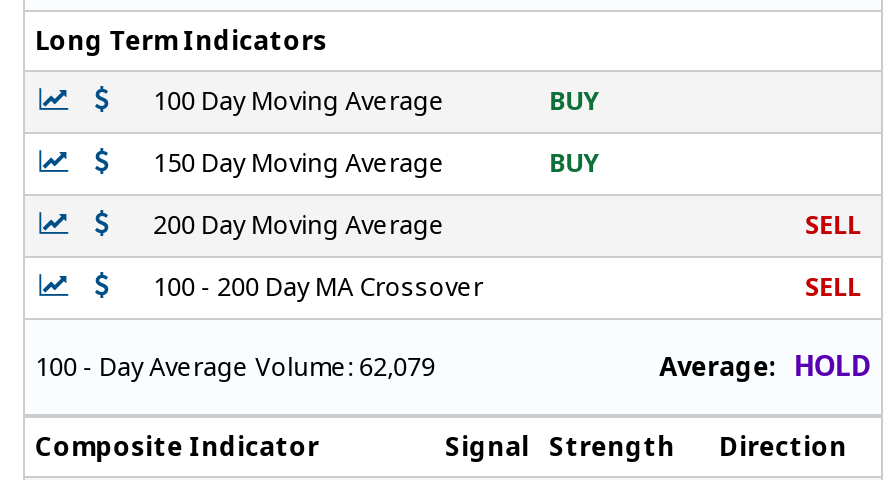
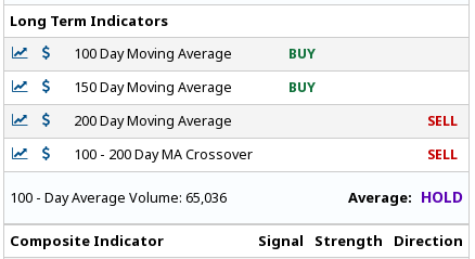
[35,351,435,385] 100 - Day Average Volume: 62,079 -> [10,189,227,207] 100 - Day Average Volume: 65,036

